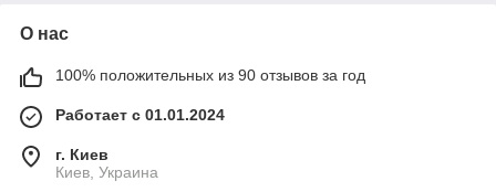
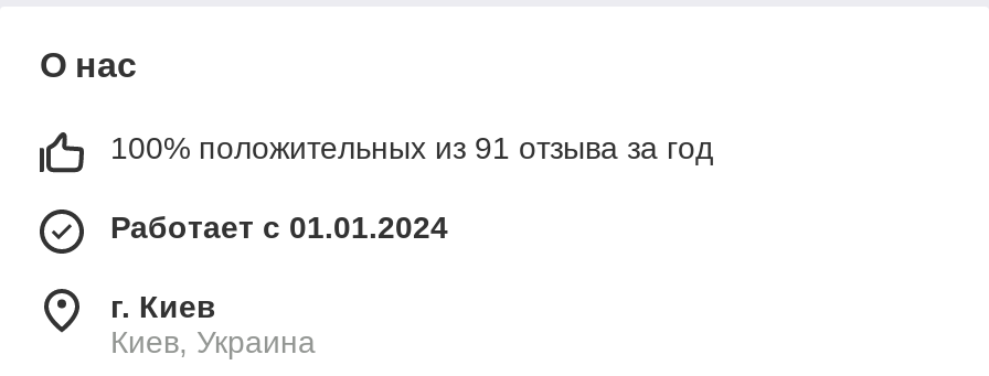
[55,66,365,84] 100% положительных из 90 отзывов за год -> [110,130,713,165] 100% положительных из 91 отзыва за год

